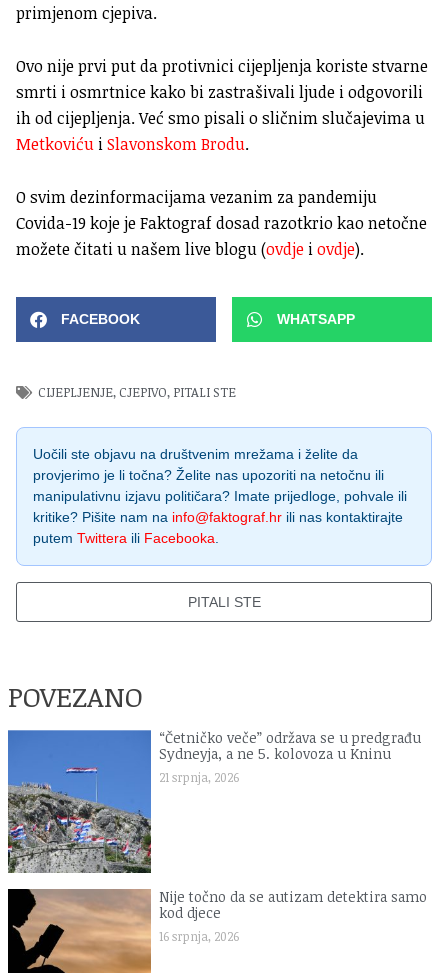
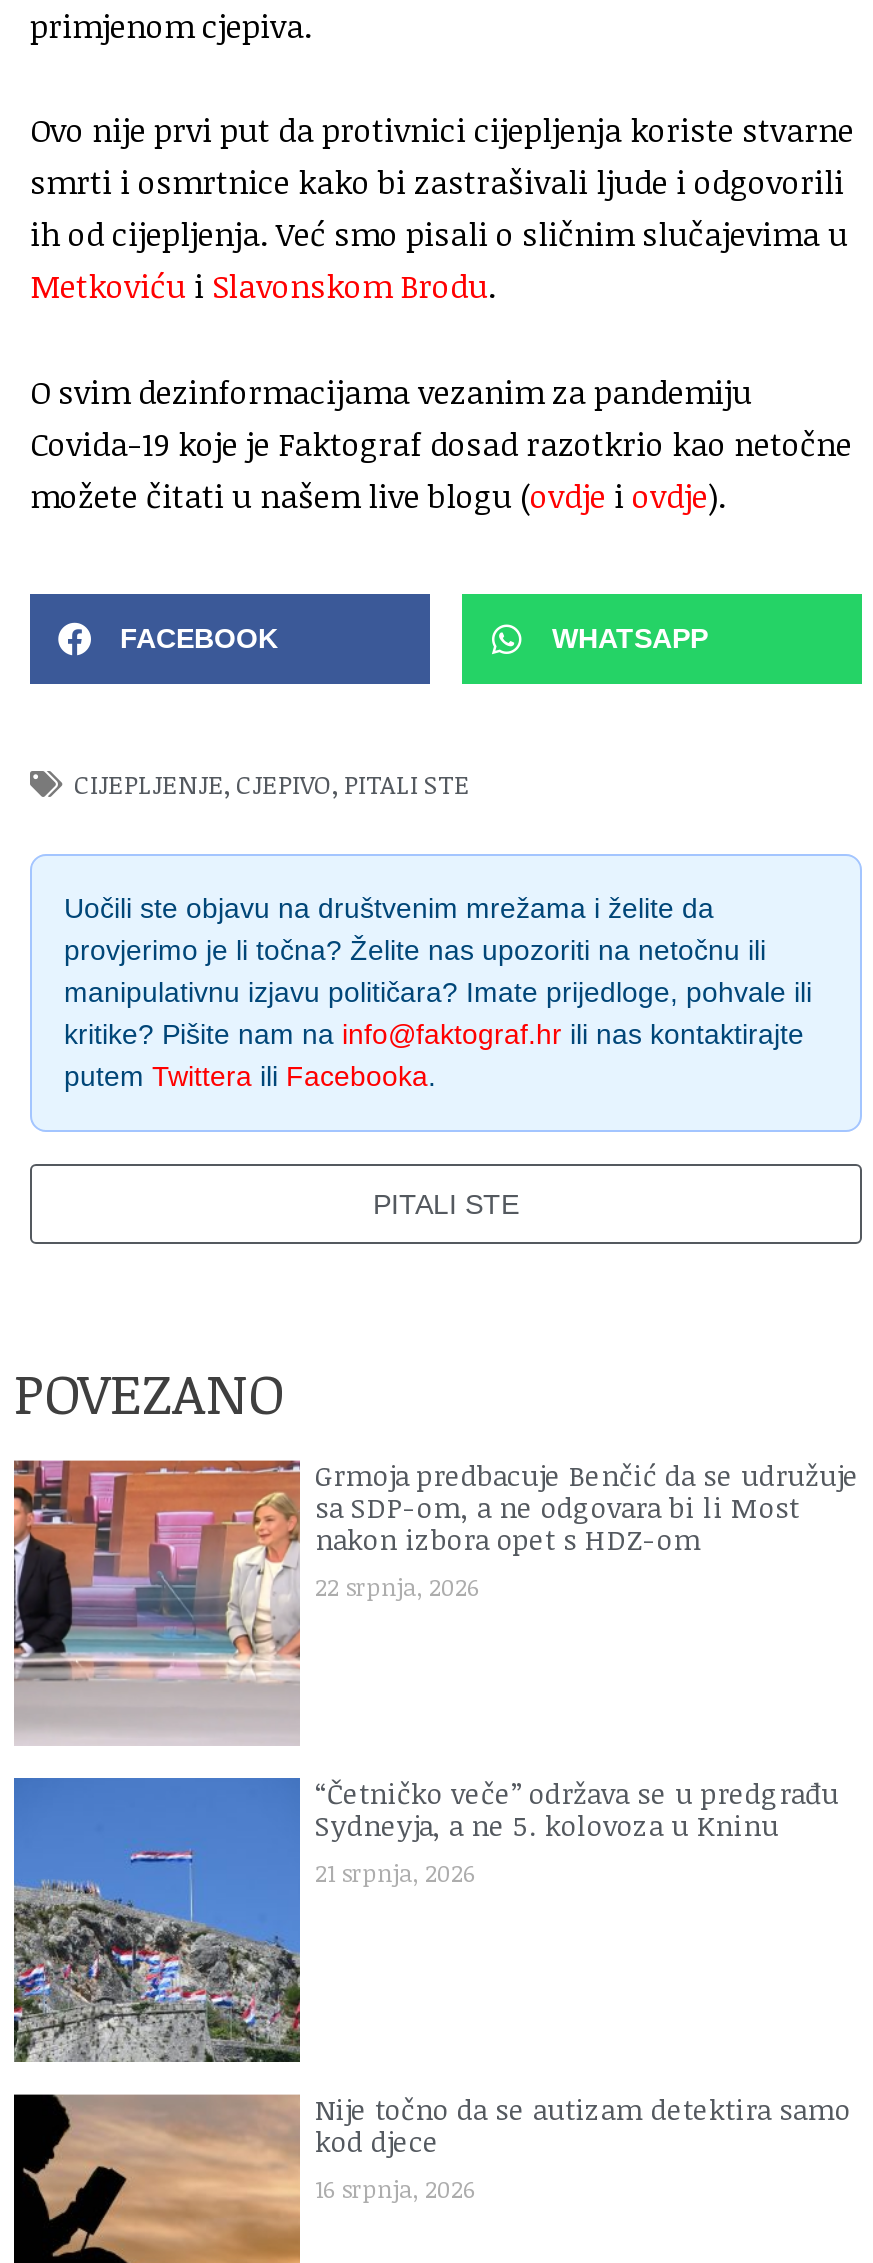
none -> [12,1457,859,1746] [image] | Grmoja predbacuje Benčić da se udružuje | sa SDP-om, a ne odgovara bi li Most | nakon izbora opet s HDZ-om | 22 srpnja, 2026

